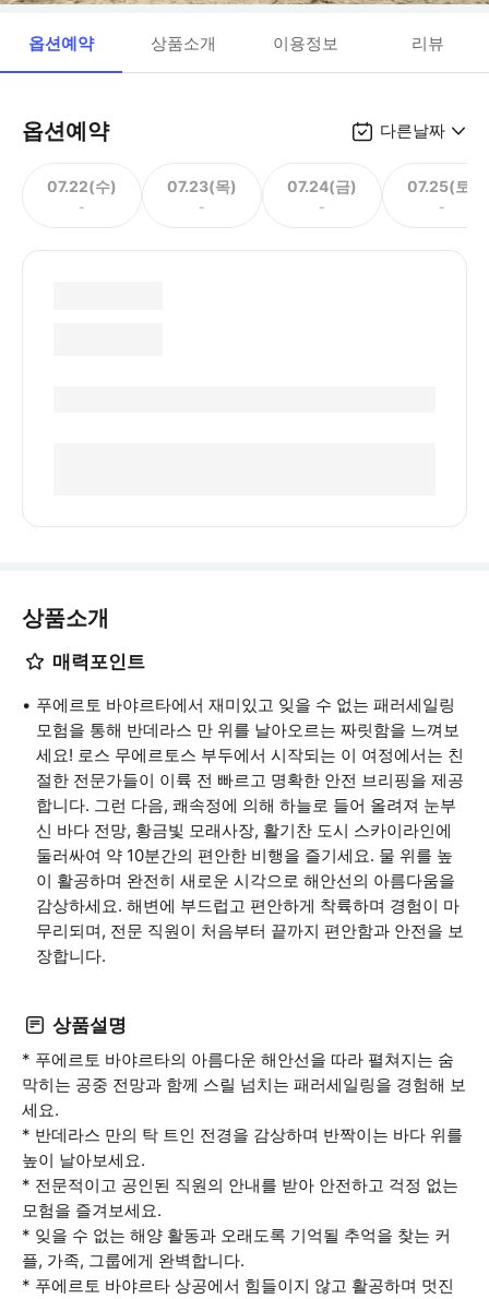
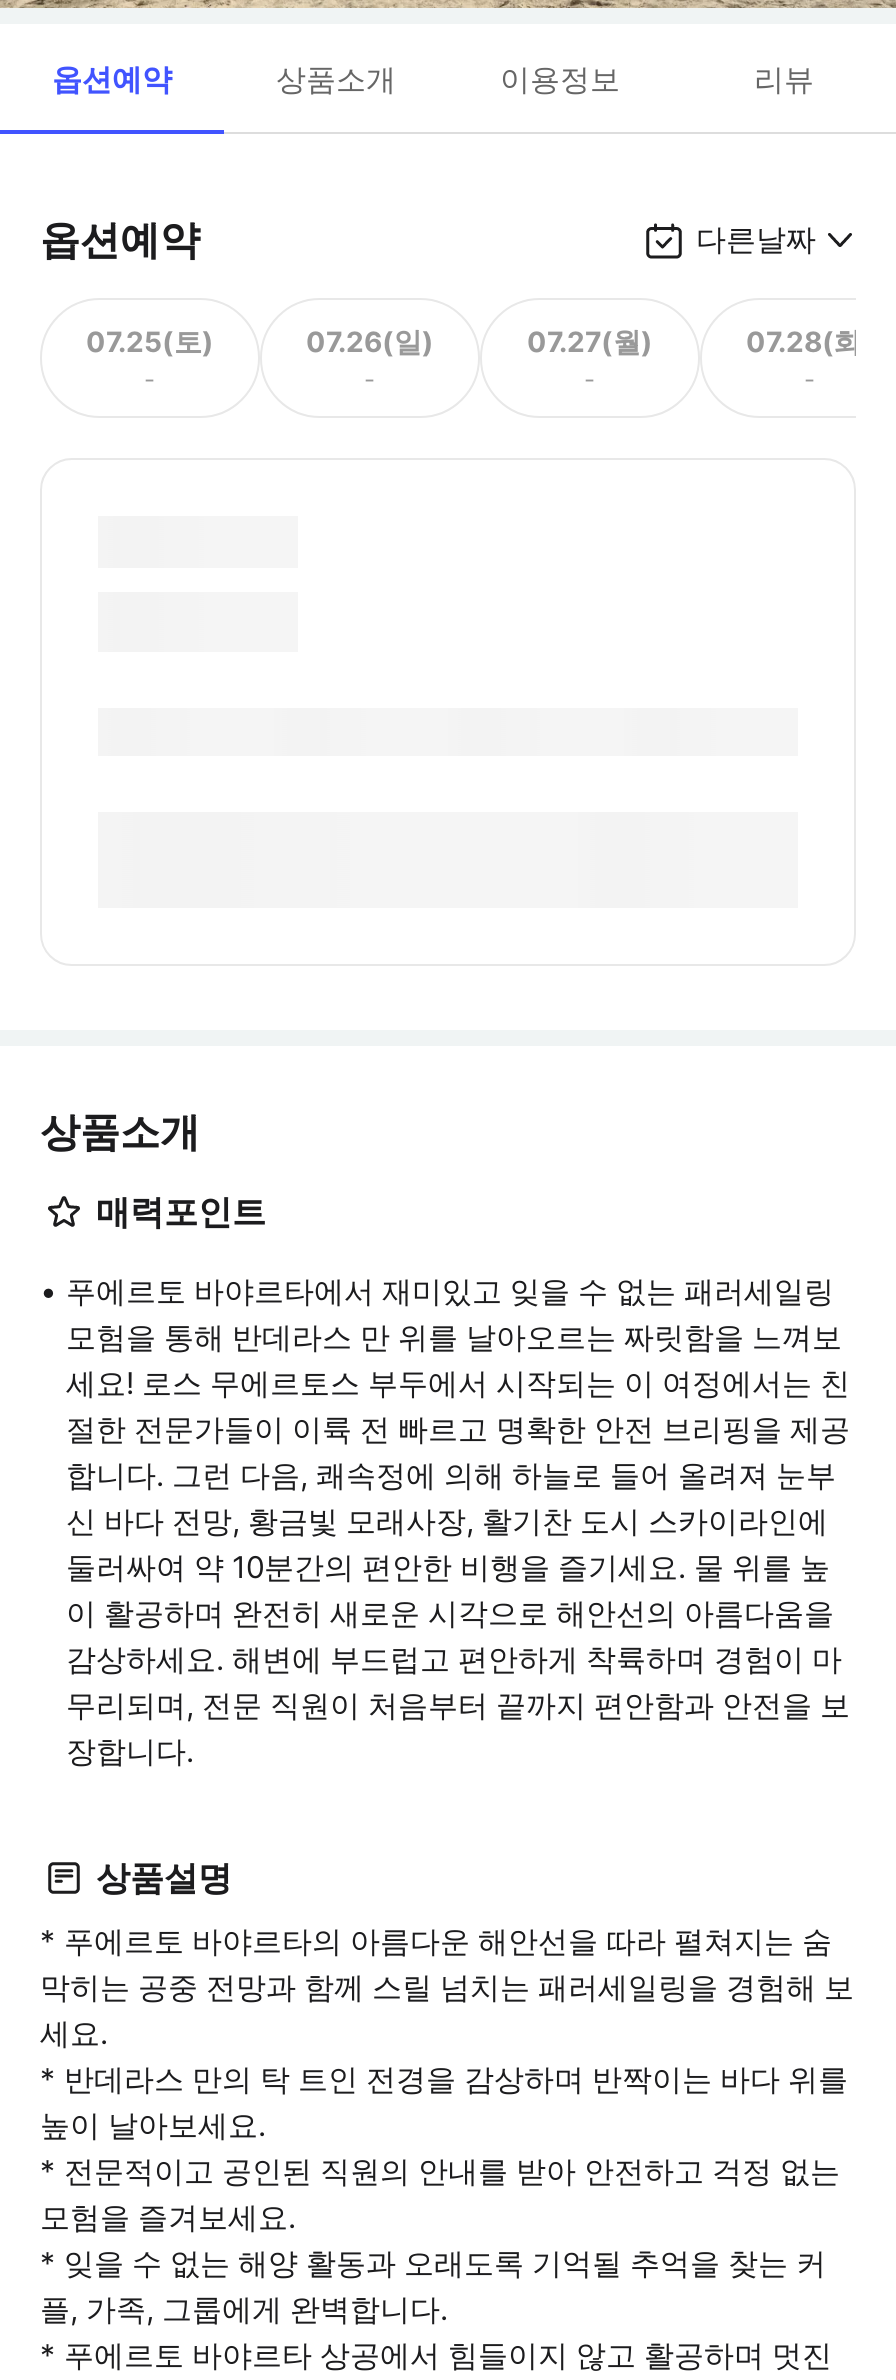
[47,176,117,195] 07.22(수) -> [86,323,214,357] 07.25(토)
[167,176,237,195] 07.23(목) -> [306,323,434,357] 07.26(일)
[287,176,357,195] 07.24(금) -> [527,323,653,357] 07.27(월)
[407,176,477,195] 07.25(토) -> [746,323,874,357] 07.28(화)

